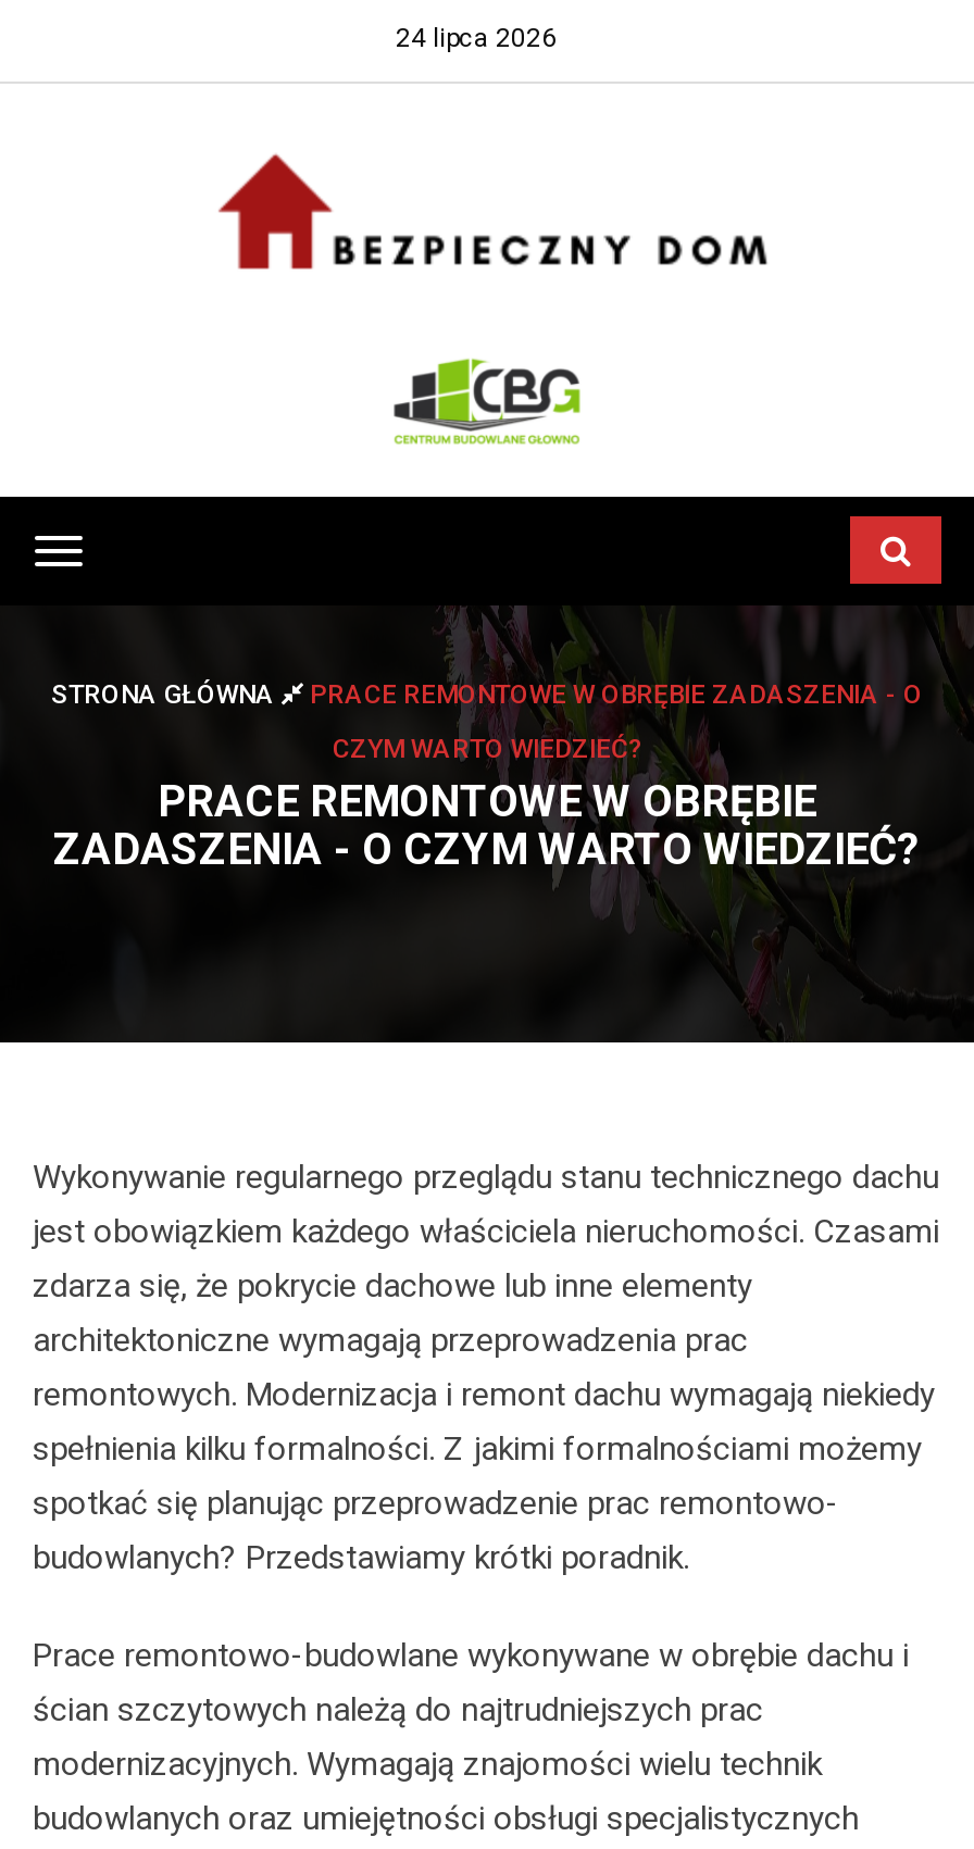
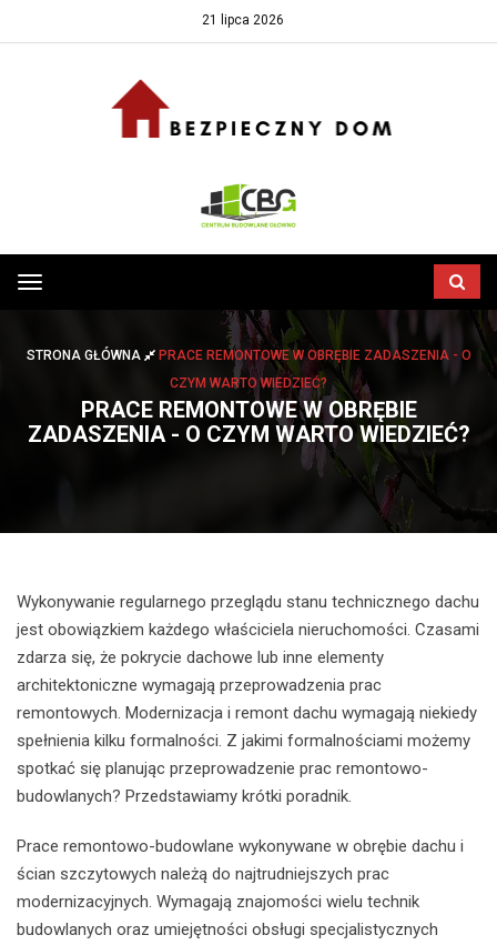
[396,23,557,53] 24 lipca 2026 -> [202,12,284,28] 21 lipca 2026

